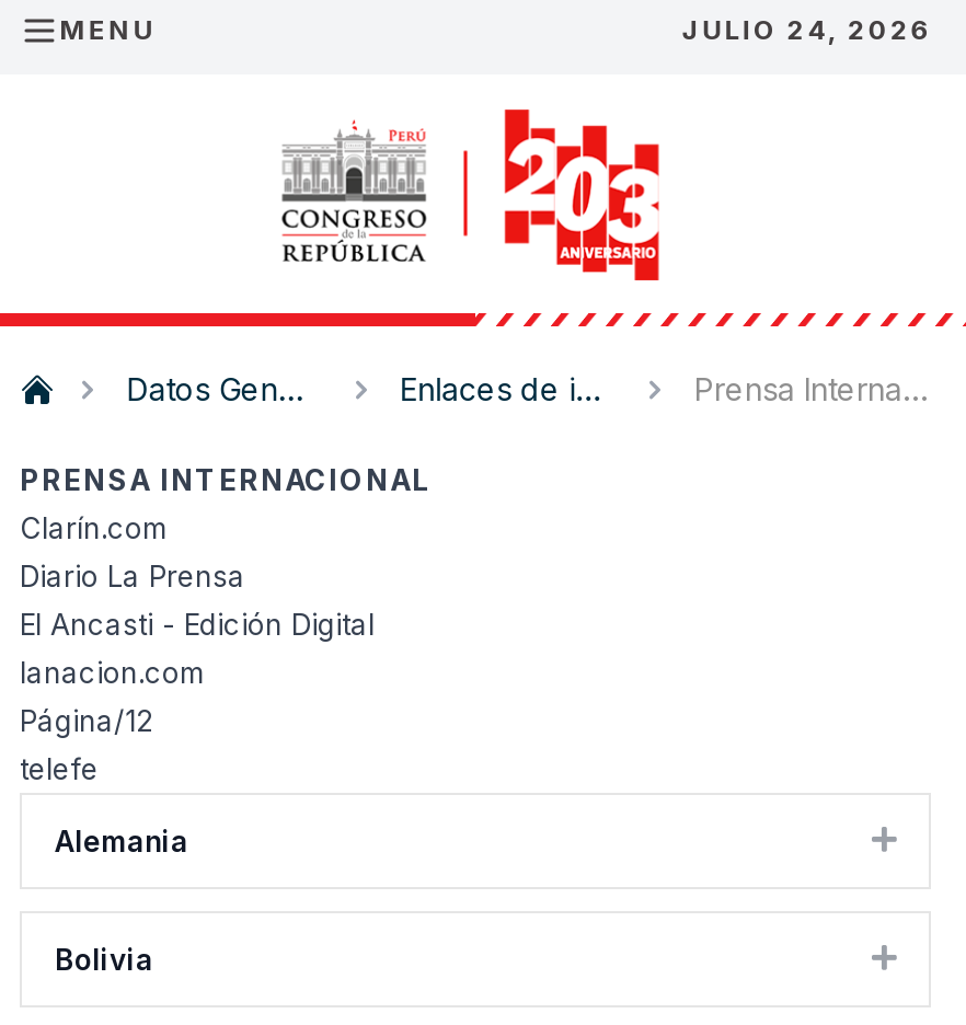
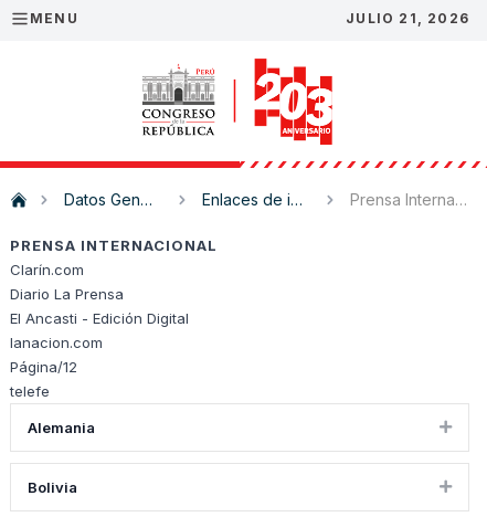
[682,13,931,46] JULIO 24, 2026 -> [346,10,469,27] JULIO 21, 2026

